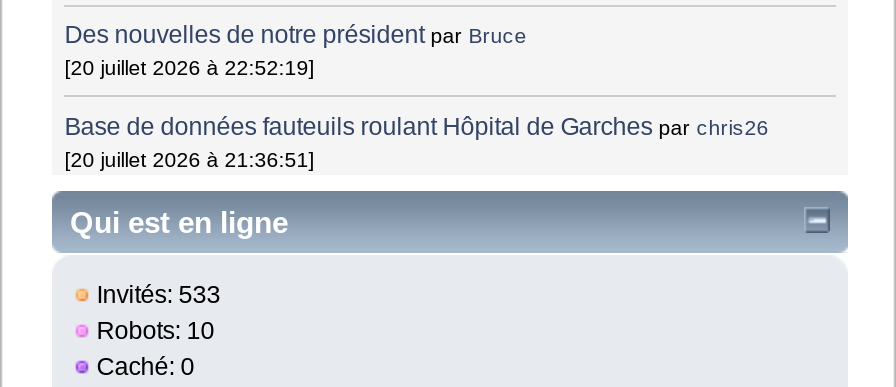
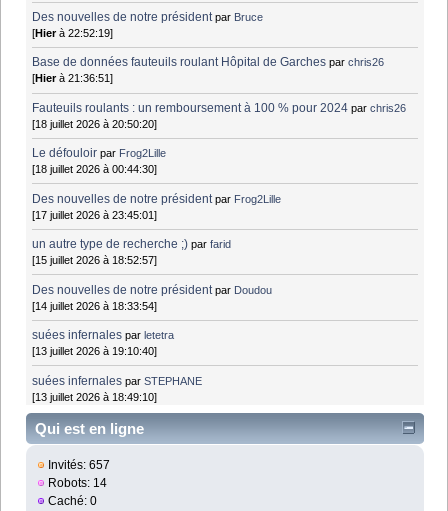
[64,56,314,80] [20 juillet 2026 à 22:52:19] -> [32,27,113,39] [Hier à 22:52:19]
[64,147,314,171] [20 juillet 2026 à 21:36:51] -> [32,72,406,403] [Hier à 21:36:51] | Fauteuils roulants : un remboursement à 100 % pour 2024 par chris26 | [18 juillet 2026 à 20:50:20] | Le défouloir par Frog2Lille | [18 juillet 2026 à 00:44:30] | Des nouvelles de notre président par Frog2Lille | [17 juillet 2026 à 23:45:01] | un autre type de recherche ;) par farid | [15 juillet 2026 à 18:52:57] | Des nouvelles de notre président par Doudou | [14 juillet 2026 à 18:33:54] | suées infernales par letetra | [13 juillet 2026 à 19:10:40] | suées infernales par STEPHANE | [13 juillet 2026 à 18:49:10]
[90,282,220,310] Invités: 533 -> [45,458,110,472] Invités: 657
[90,318,214,346] Robots: 10 -> [45,476,107,490] Robots: 14

